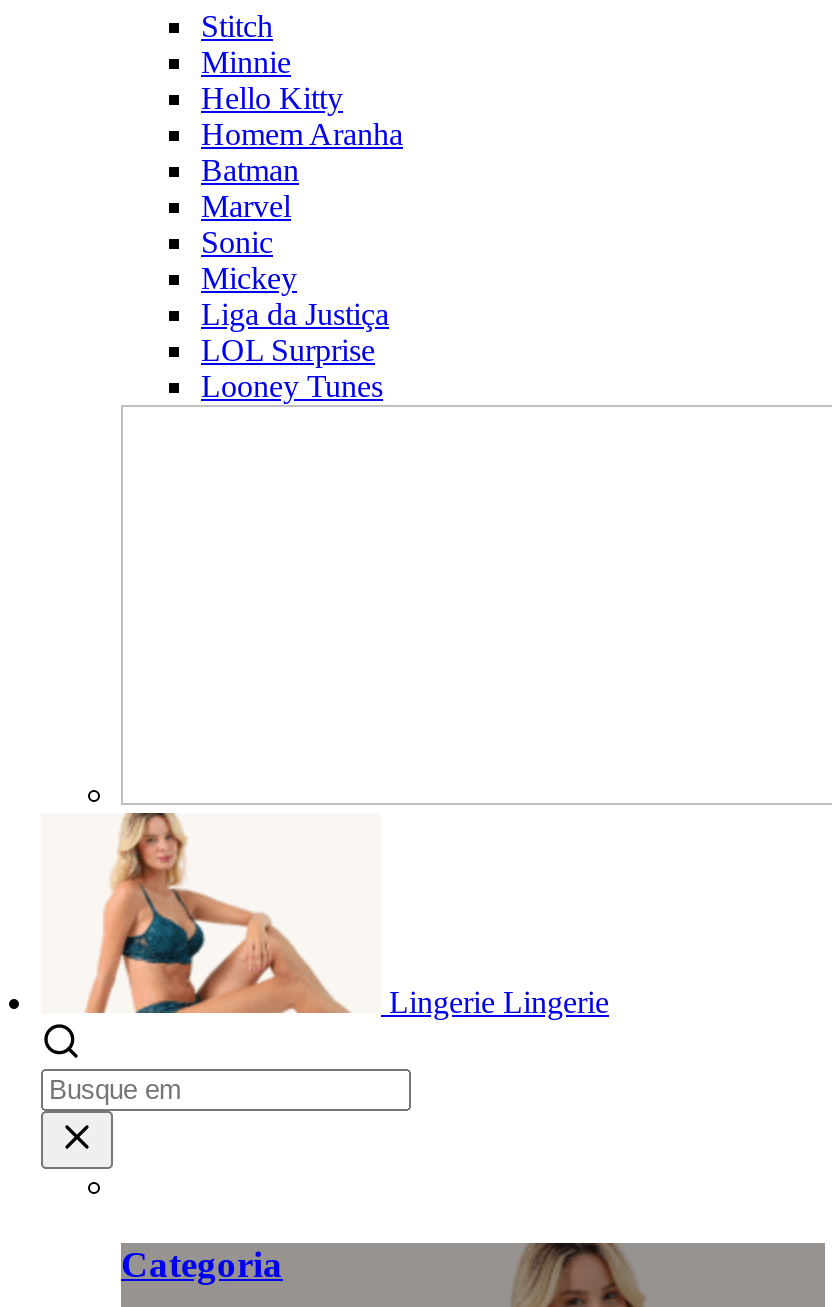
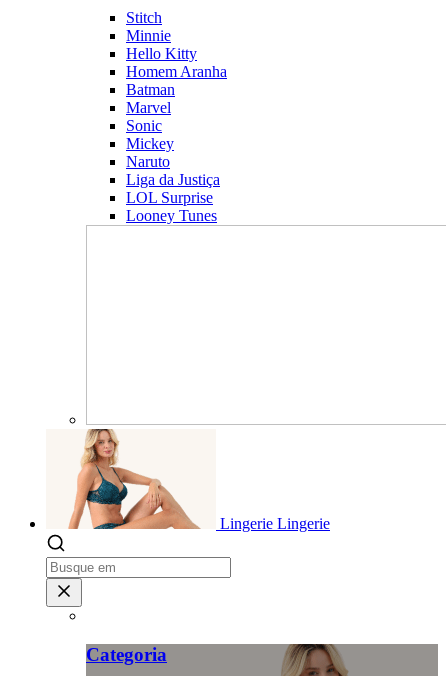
none -> [126,153,170,170] Naruto

